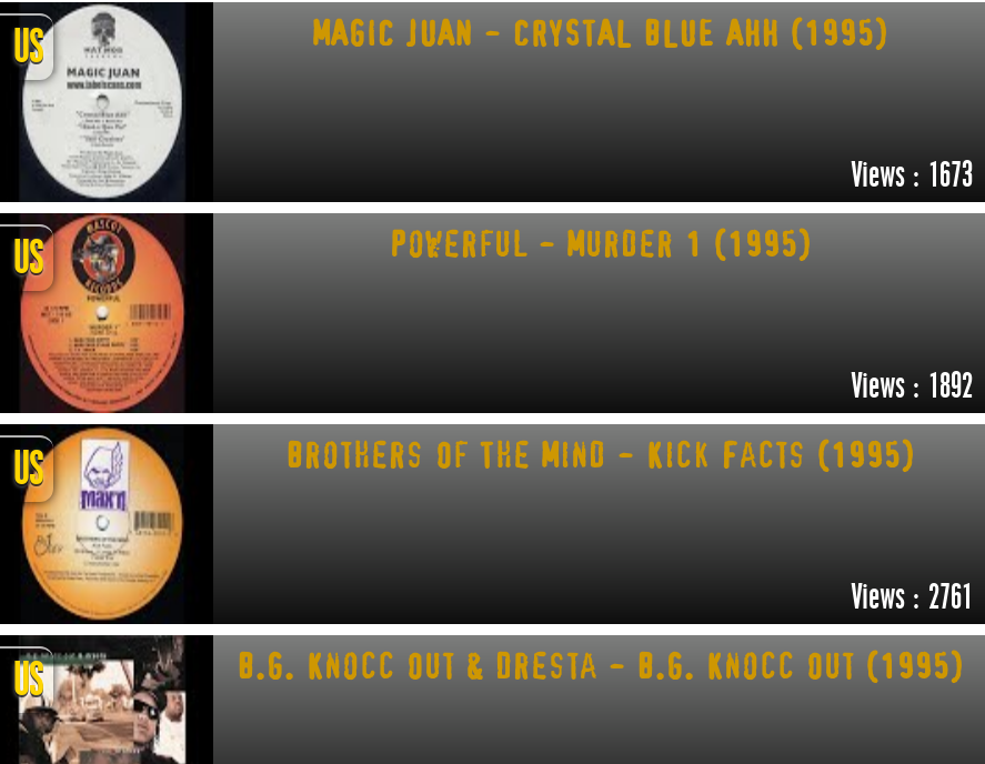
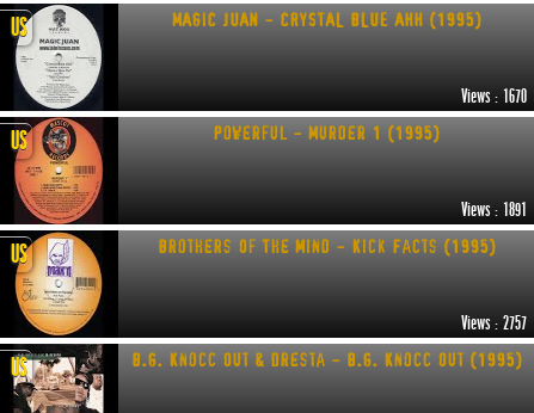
[851,162,973,193] Views : 1673 -> [461,89,527,106] Views : 1670
[851,373,973,404] Views : 1892 -> [461,203,527,220] Views : 1891
[851,584,973,615] Views : 2761 -> [461,316,527,333] Views : 2757

